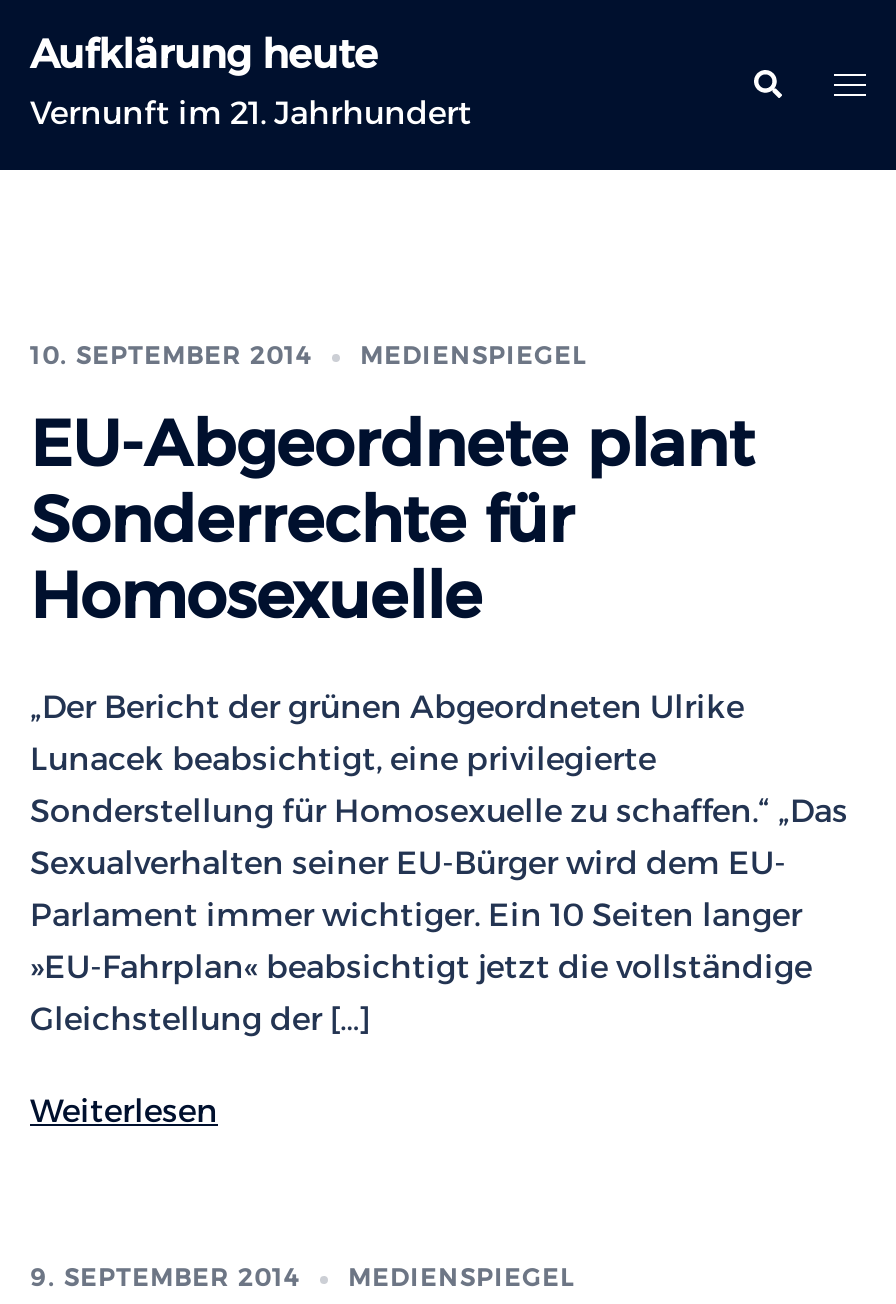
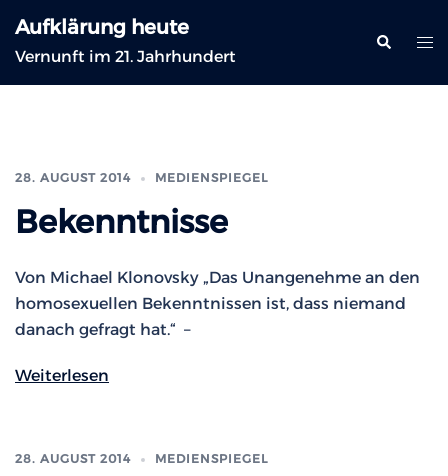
[30,340,586,370] 10. SEPTEMBER 2014 MEDIENSPIEGEL -> [15,170,268,185] 28. AUGUST 2014 MEDIENSPIEGEL
[30,404,754,634] EU-Abgeordnete plant | Sonderrechte für | Homosexuelle -> [15,202,228,241] Bekenntnisse
[30,688,848,1038] „Der Bericht der grünen Abgeordneten Ulrike | Lunacek beabsichtigt, eine privilegierte | Sonderstellung für Homosexuelle zu schaffen.“ „Das | Sexualverhalten seiner EU-Bürger wird dem EU- | Parlament immer wichtiger. Ein 10 Seiten langer | »EU-Fahrplan« beabsichtigt jetzt die vollständige | Gleichstellung der […] -> [15,268,420,339] Von Michael Klonovsky „Das Unangenehme an den | homosexuellen Bekenntnissen ist, dass niemand | danach gefragt hat.“ –
[30,1262,574,1292] 9. SEPTEMBER 2014 MEDIENSPIEGEL -> [15,451,268,466] 28. AUGUST 2014 MEDIENSPIEGEL

